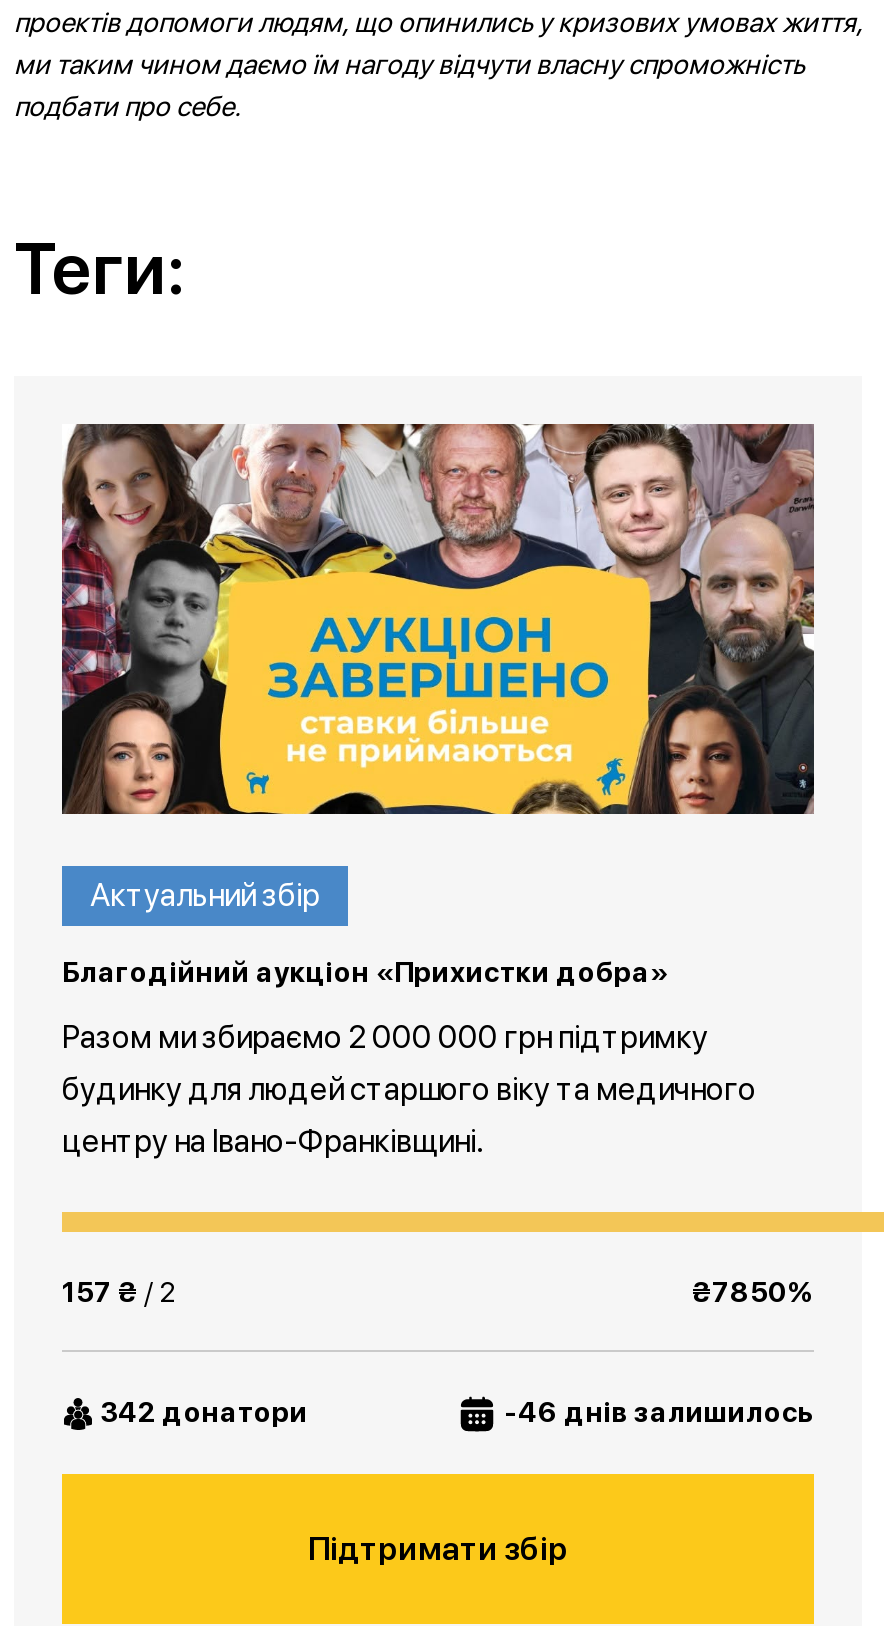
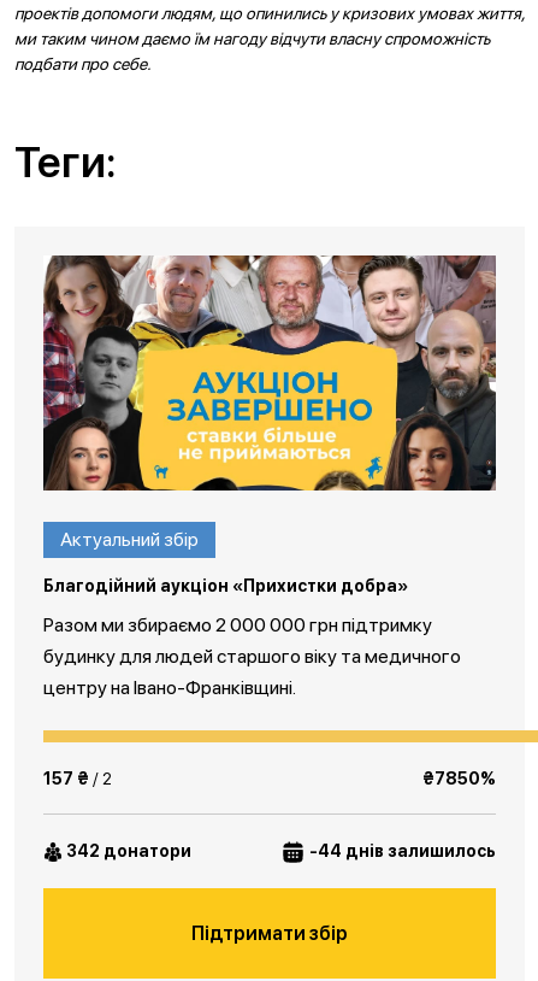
[498,1396,814,1428] -46 днів залишилось -> [306,841,496,860] -44 днів залишилось

